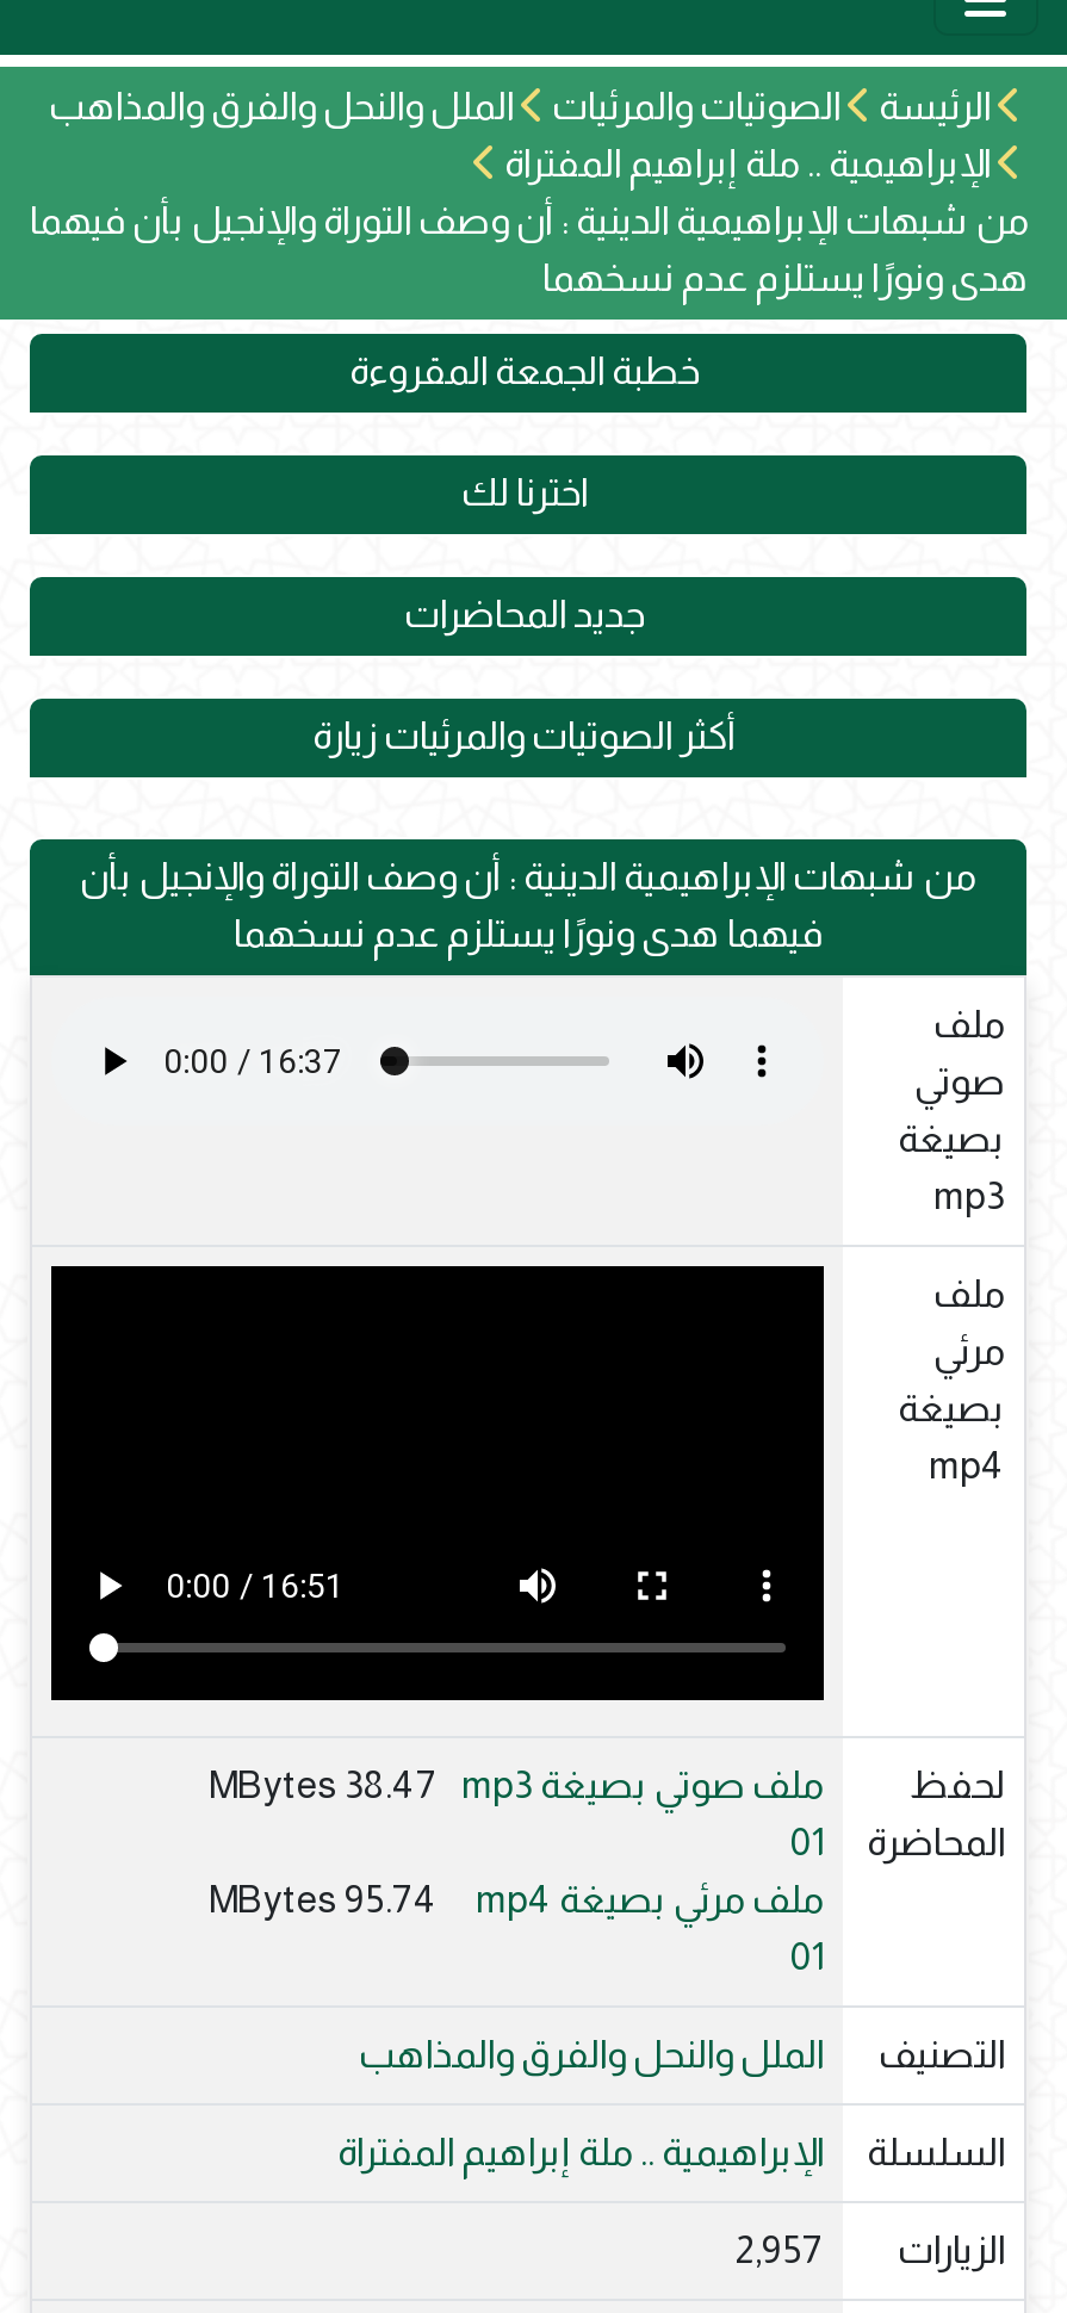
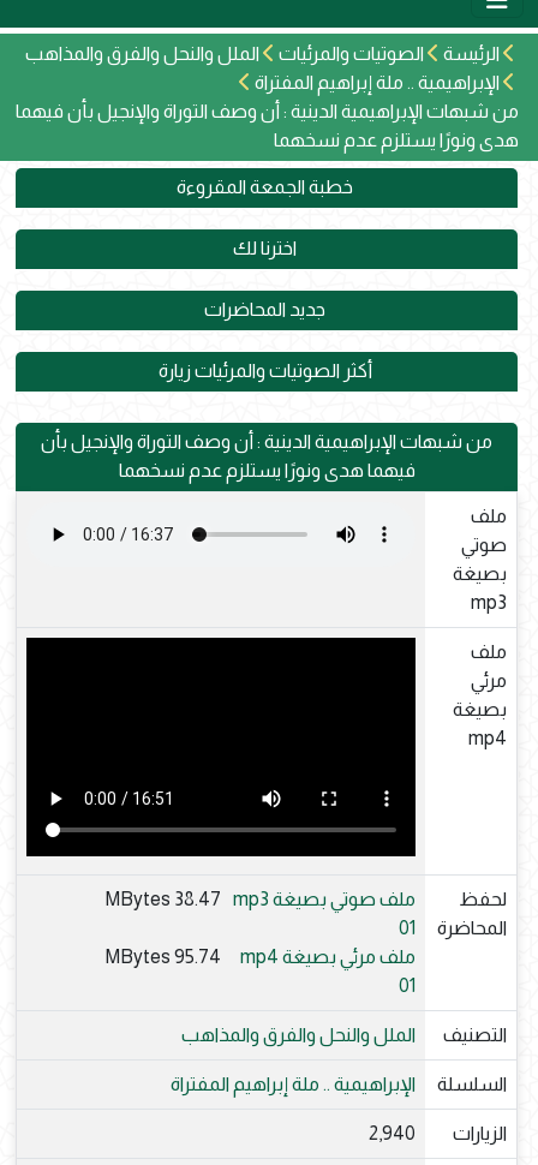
[736,2230,1005,2270] الزيارات 2,957 -> [369,1123,507,1143] الزيارات 2,940

